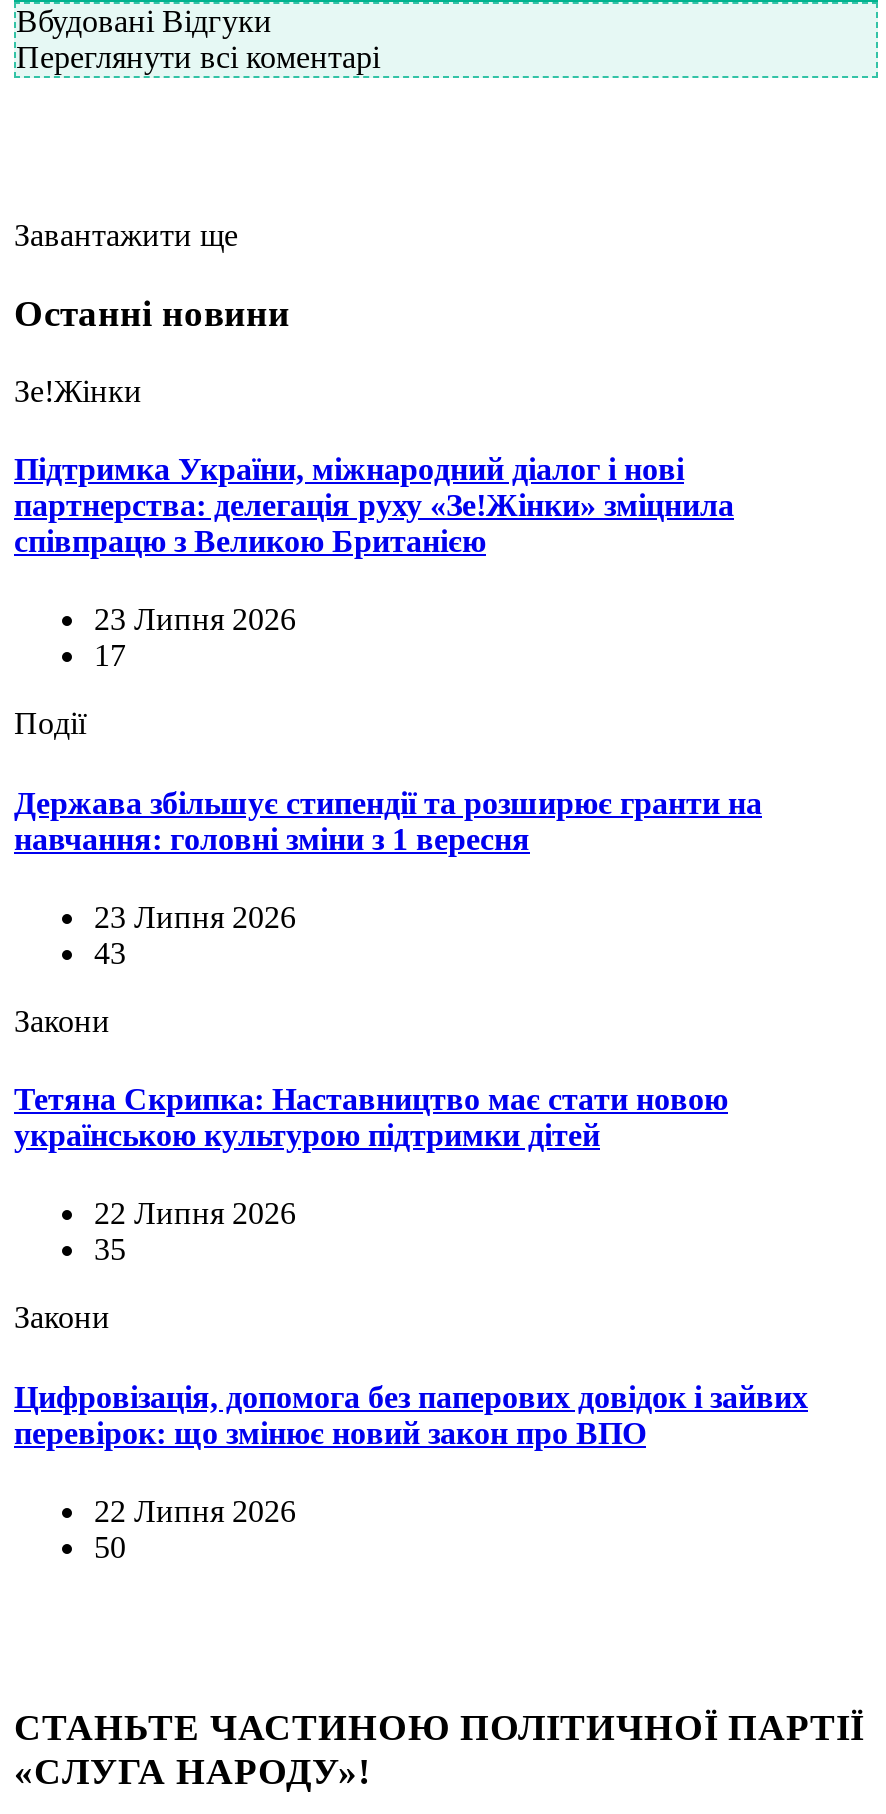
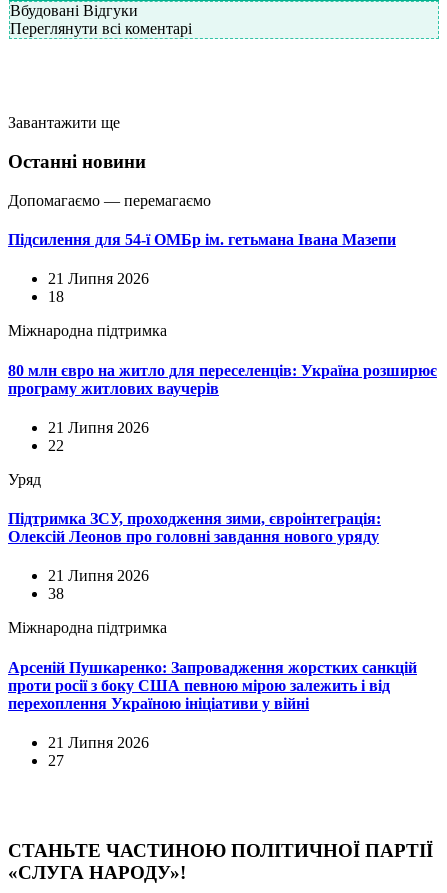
[14,374,142,408] Зе!Жінки -> [8,192,211,209] Допомагаємо — перемагаємо
[14,452,734,558] Підтримка України, міжнародний діалог і нові | партнерства: делегація руху «Зе!Жінки» зміцнила | співпрацю з Великою Британією -> [8,231,396,248] Підсилення для 54-ї ОМБр ім. гетьмана Івана Мазепи
[94,603,296,673] 23 Липня 2026 | 17 -> [48,270,149,305] 21 Липня 2026 | 18
[14,707,86,741] Події -> [8,322,167,339] Міжнародна підтримка
[14,785,762,855] Держава збільшує стипендії та розширює гранти на | навчання: головні зміни з 1 вересня -> [8,362,437,397] 80 млн євро на житло для переселенців: Україна розширює | програму житлових ваучерів
[94,900,296,970] 23 Липня 2026 | 43 -> [48,419,149,454] 21 Липня 2026 | 22
[14,1004,110,1038] Закони -> [8,471,41,488] Уряд
[14,1082,728,1152] Тетяна Скрипка: Наставництво має стати новою | українською культурою підтримки дітей -> [8,510,381,545] Підтримка ЗСУ, проходження зими, євроінтеграція: | Олексій Леонов про головні завдання нового уряду
[94,1197,296,1267] 22 Липня 2026 | 35 -> [48,567,149,602] 21 Липня 2026 | 38
[14,1301,110,1335] Закони -> [8,619,167,636] Міжнародна підтримка
[14,1379,808,1449] Цифровізація, допомога без паперових довідок і зайвих | перевірок: що змінює новий закон про ВПО -> [8,659,417,712] Арсеній Пушкаренко: Запровадження жорстких санкцій | проти росії з боку США певною мірою залежить і від | перехоплення Україною ініціативи у війні
[94,1494,296,1564] 22 Липня 2026 | 50 -> [48,734,149,769] 21 Липня 2026 | 27

